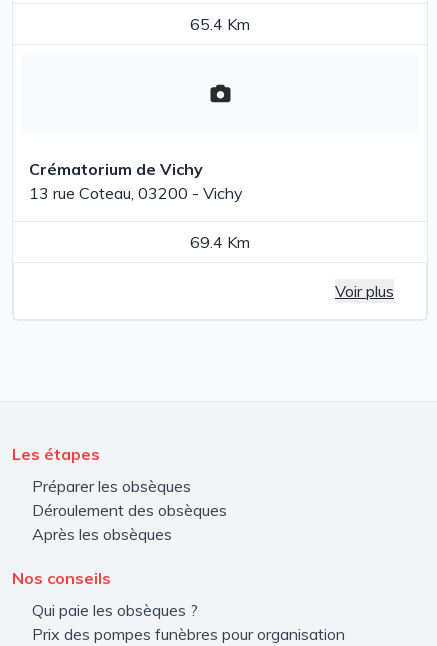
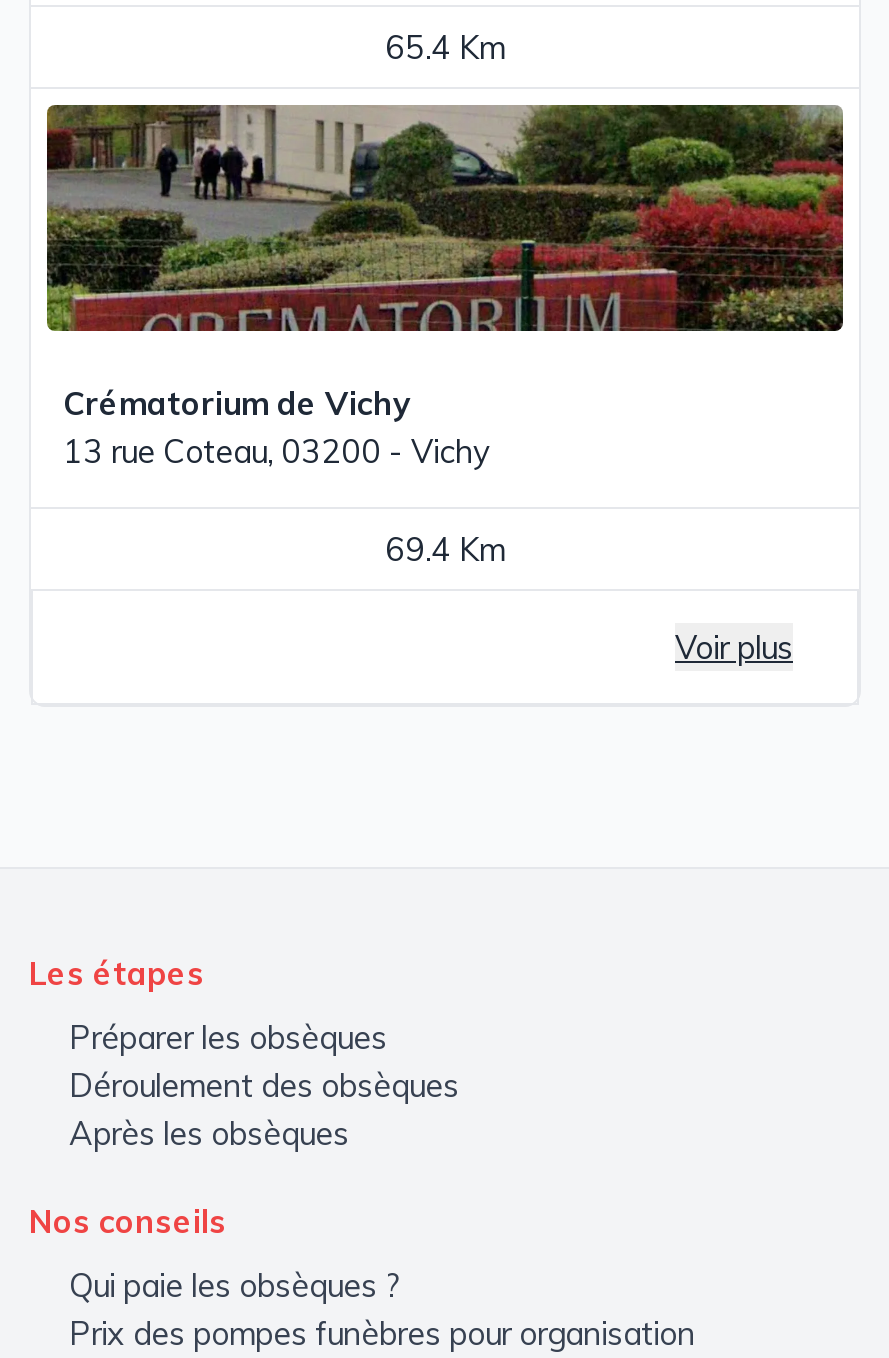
none -> [45,102,845,334] [image]

